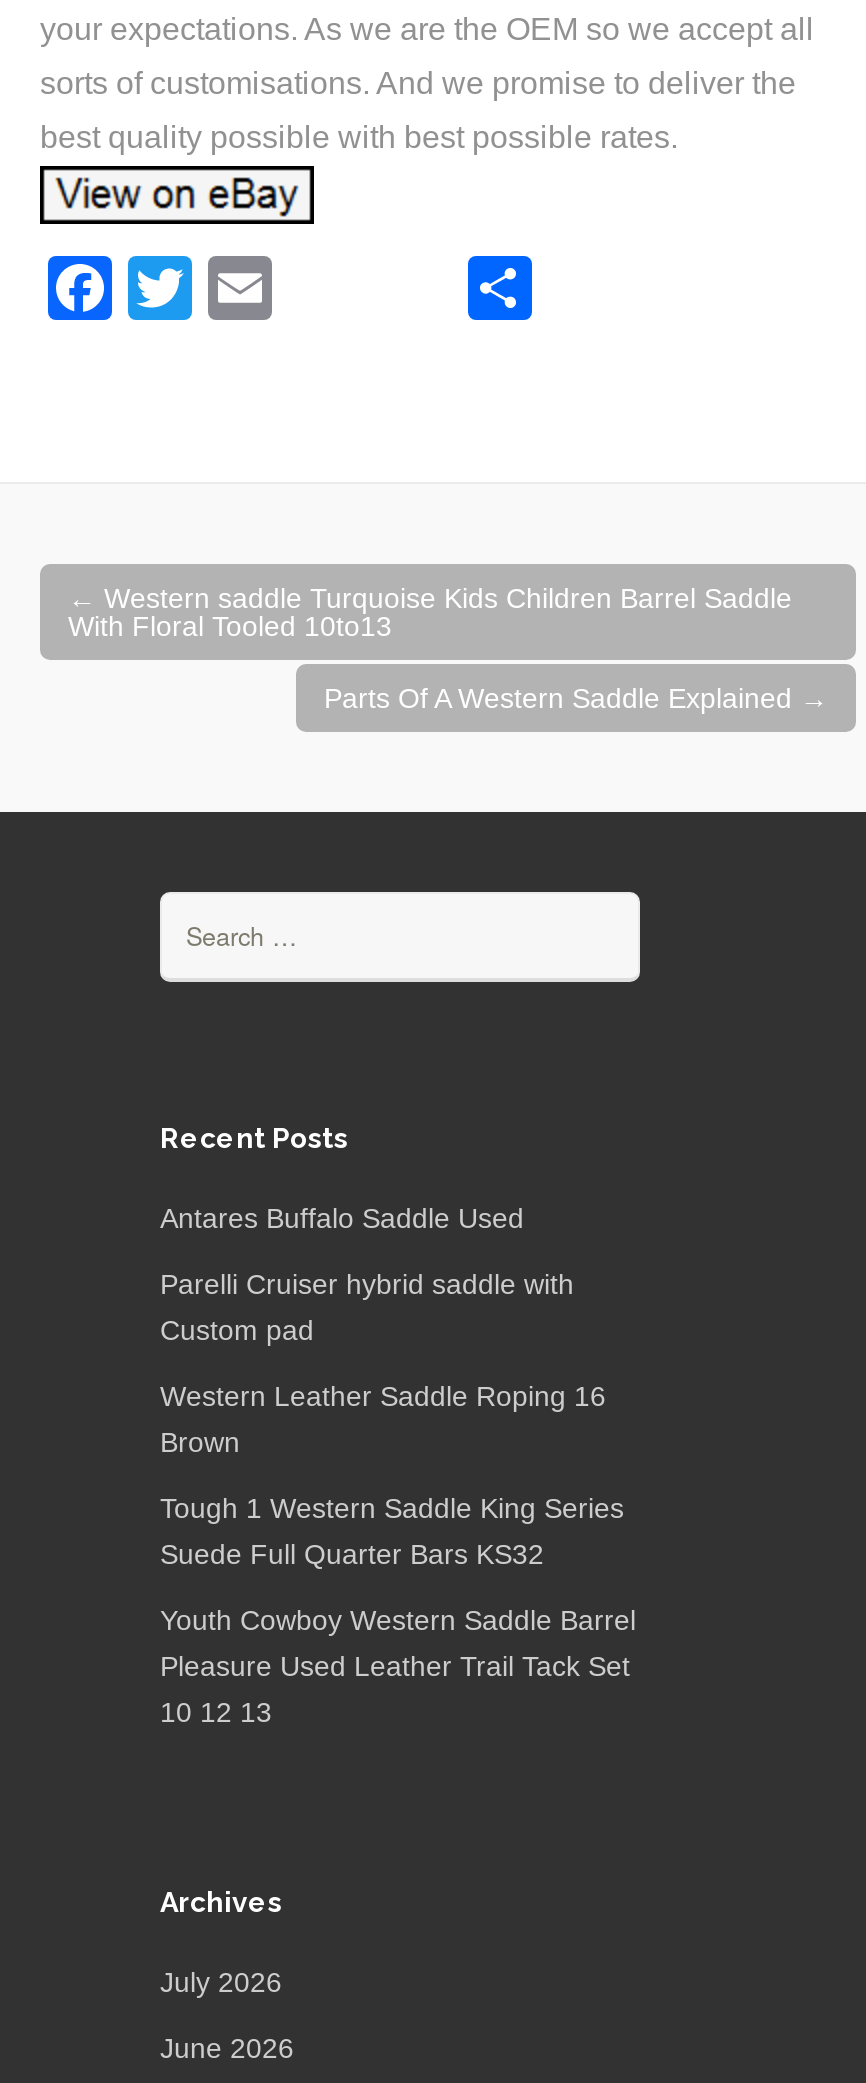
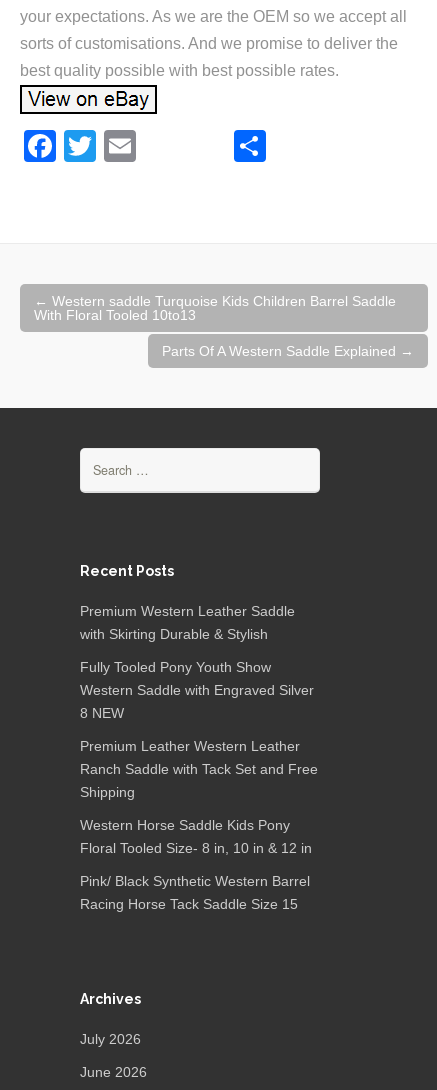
[160,1201,524,1233] Antares Buffalo Saddle Used -> [80,602,295,641] Premium Western Leather Saddle | with Skirting Durable & Stylish
[160,1267,574,1345] Parelli Cruiser hybrid saddle with | Custom pad -> [80,658,314,720] Fully Tooled Pony Youth Show | Western Saddle with Engraved Silver | 8 NEW
[160,1379,606,1457] Western Leather Saddle Roping 16 | Brown -> [80,737,318,799] Premium Leather Western Leather | Ranch Saddle with Tack Set and Free | Shipping
[160,1491,624,1569] Tough 1 Western Saddle King Series | Suede Full Quarter Bars KS32 -> [80,816,312,855] Western Horse Saddle Kids Pony | Floral Tooled Size- 8 in, 10 in & 12 in
[160,1603,636,1727] Youth Cowboy Western Saddle Barrel | Pleasure Used Leather Trail Tack Set | 10 12 13 -> [80,872,310,911] Pink/ Black Synthetic Western Barrel | Racing Horse Tack Saddle Size 15

